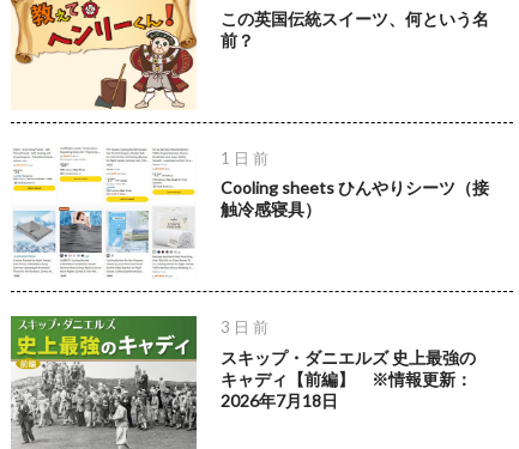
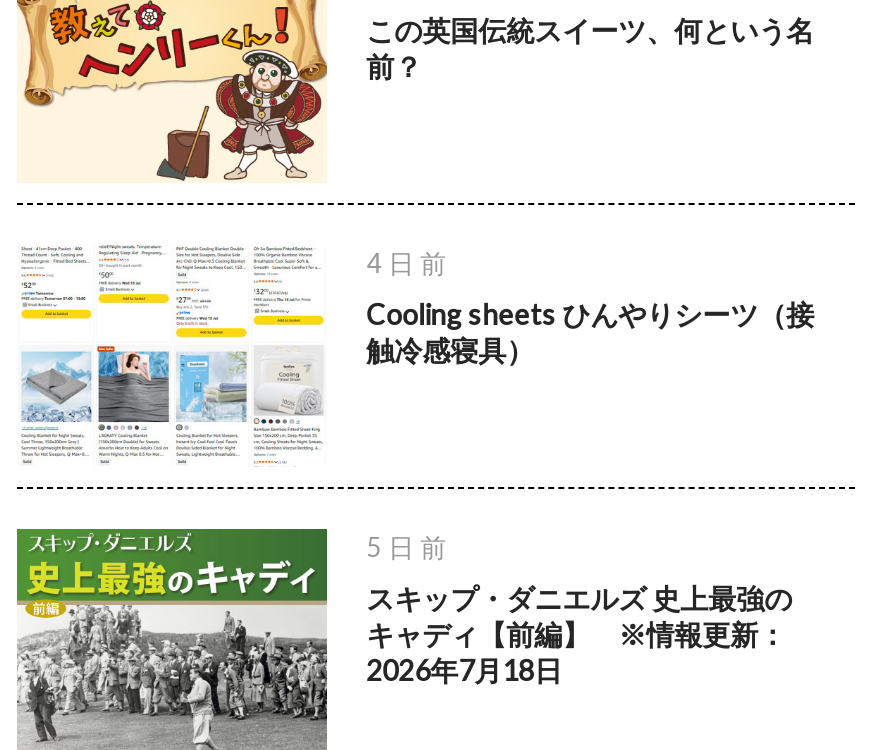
[220,148,268,167] 1 日 前 -> [366,248,446,280] 4 日 前
[220,318,268,337] 3 日 前 -> [366,531,446,563] 5 日 前

